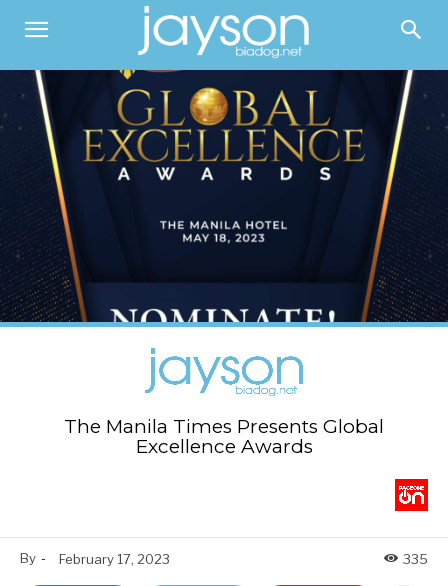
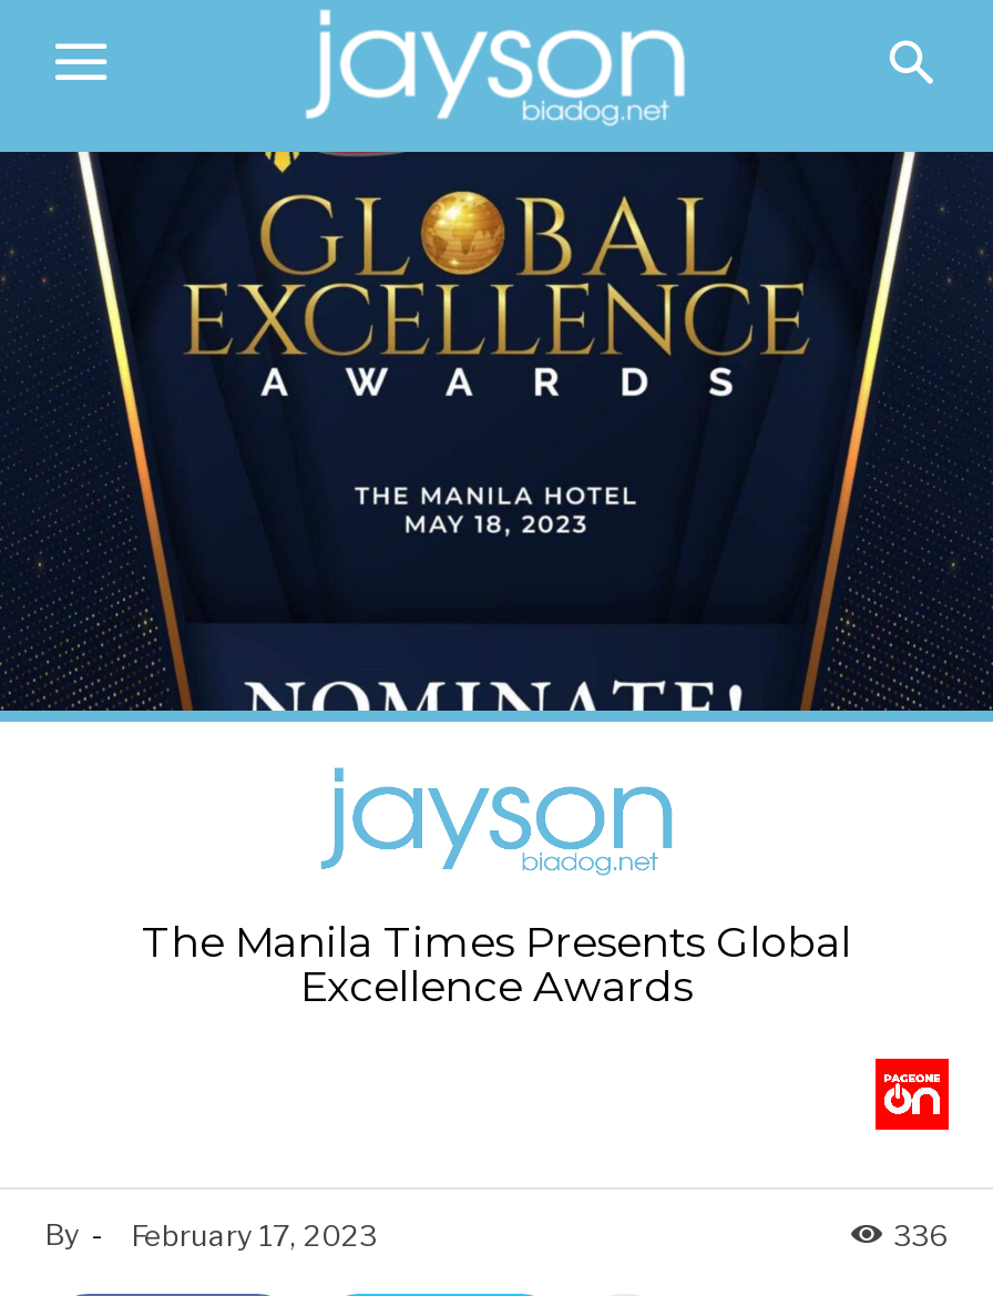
[403,551,428,567] 335 -> [893,1218,949,1253] 336

